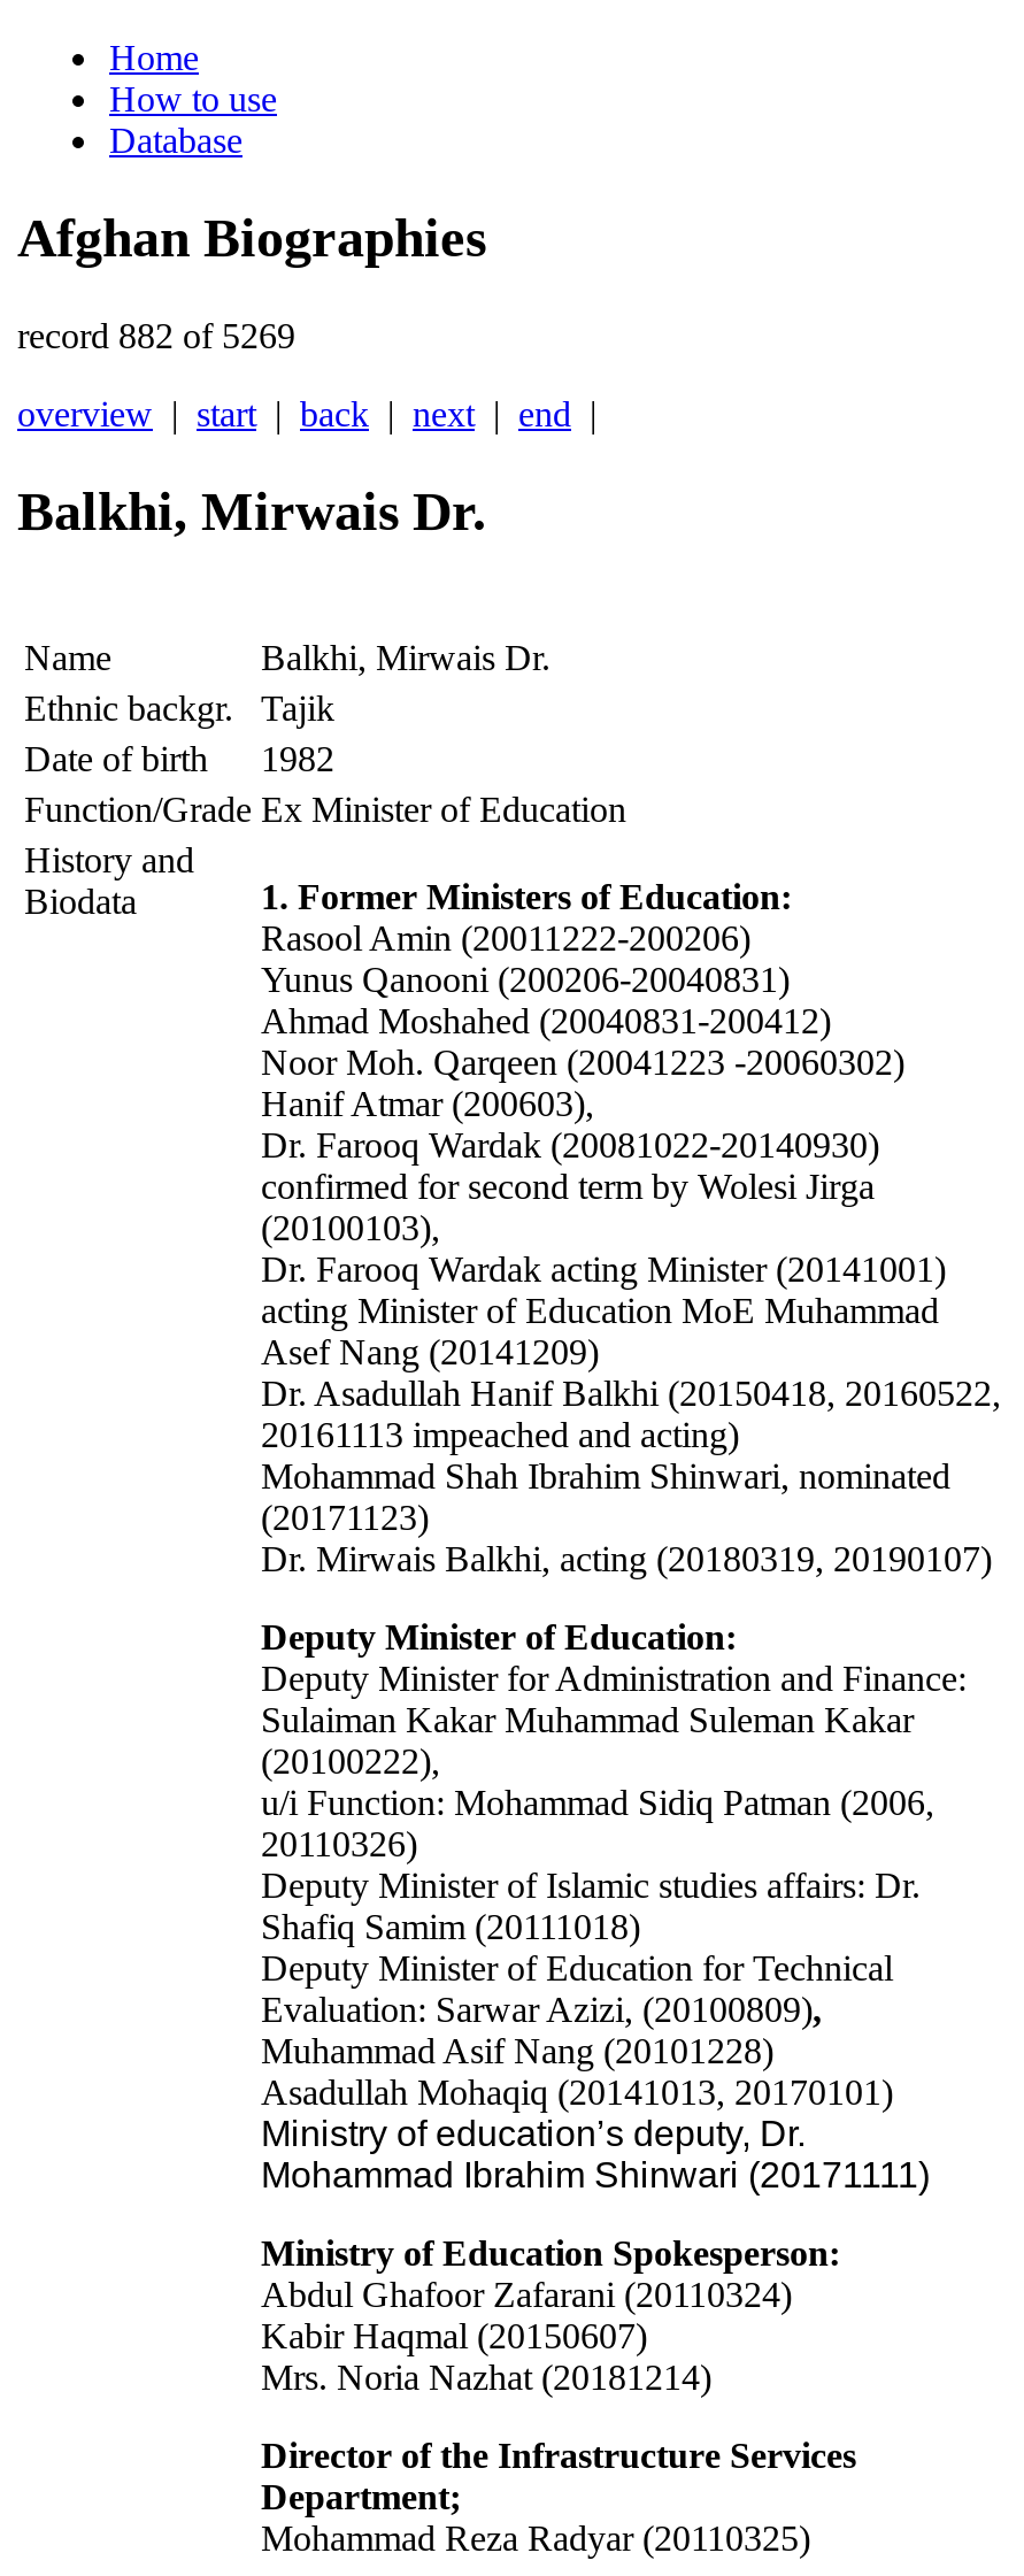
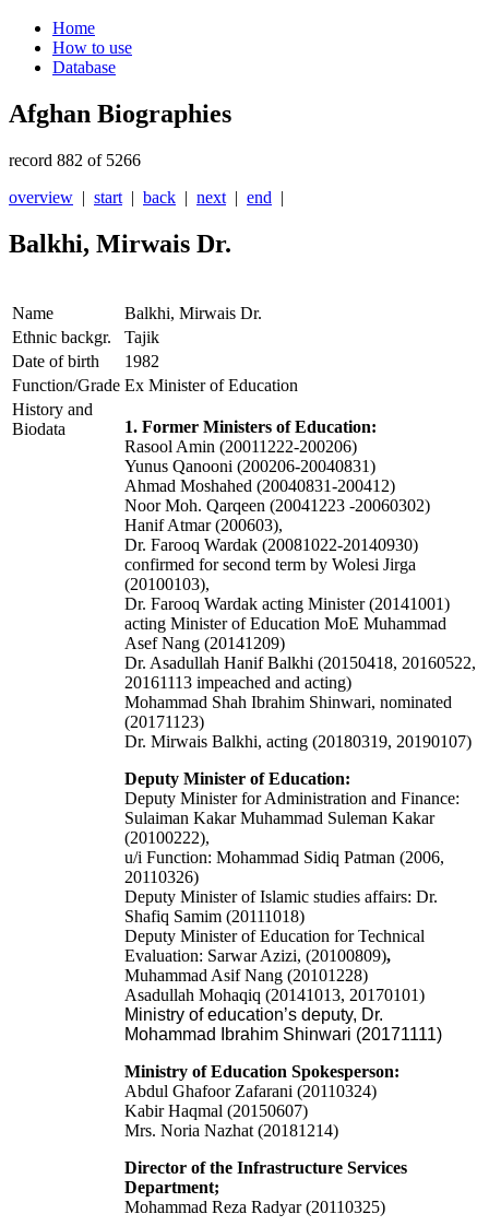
[17,317,295,356] record 882 of 5269 -> [9,151,141,170] record 882 of 5266

